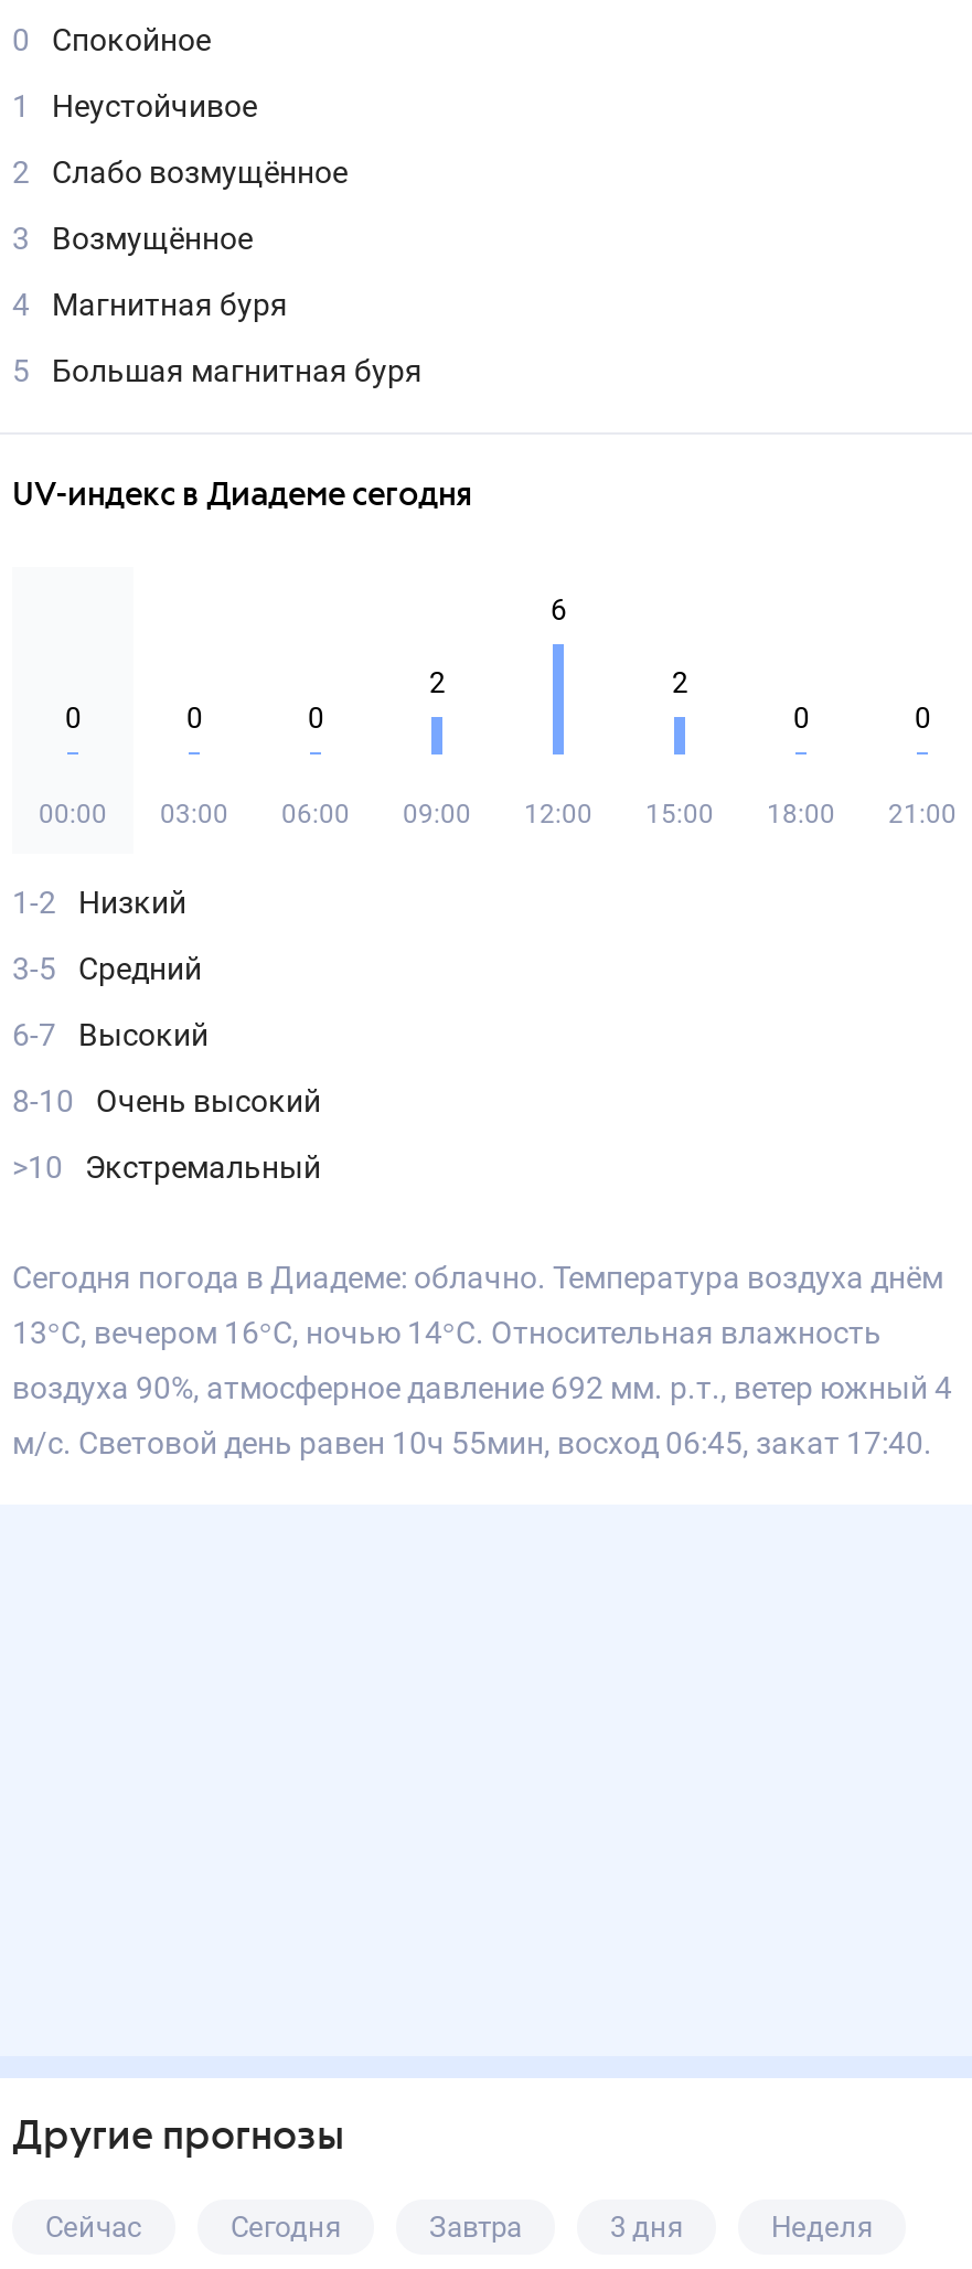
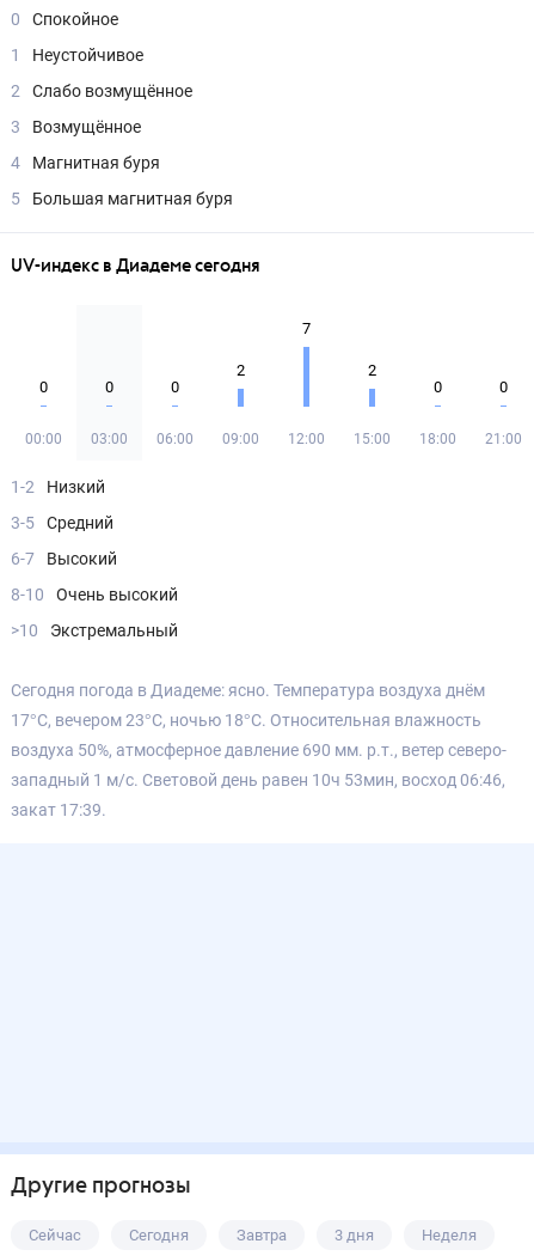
[551,593,566,627] 6 -> [302,319,311,337] 7
[12,1260,952,1460] Сегодня погода в Диадеме: облачно. Температура воздуха днём | 13°С, вечером 16°С, ночью 14°С. Относительная влажность | воздуха 90%, атмосферное давление 692 мм. р.т., ветер южный 4 | м/с. Световой день равен 10ч 55мин, восход 06:45, закат 17:40. -> [11,681,507,819] Сегодня погода в Диадеме: ясно. Температура воздуха днём | 17°С, вечером 23°С, ночью 18°С. Относительная влажность | воздуха 50%, атмосферное давление 690 мм. р.т., ветер северо- | западный 1 м/с. Световой день равен 10ч 53мин, восход 06:46, | закат 17:39.

